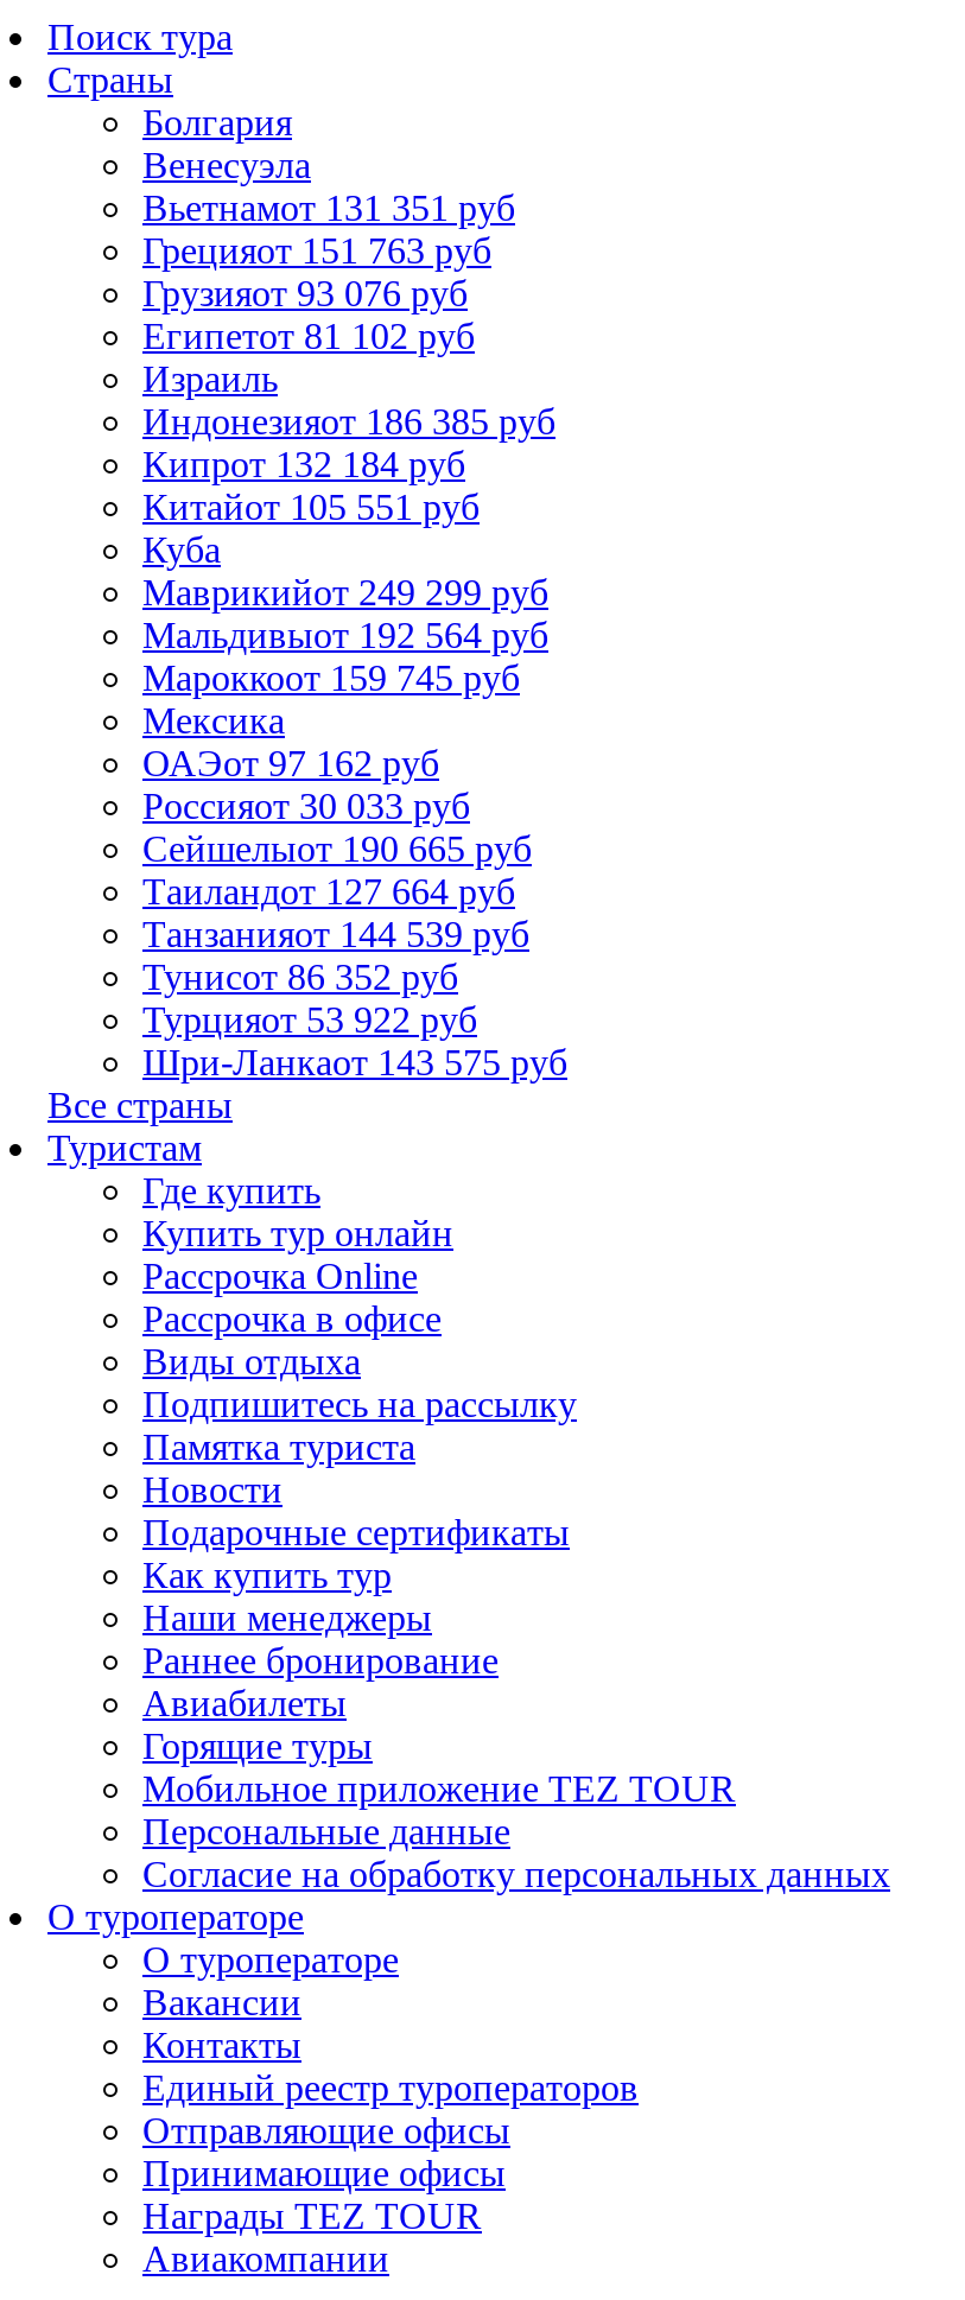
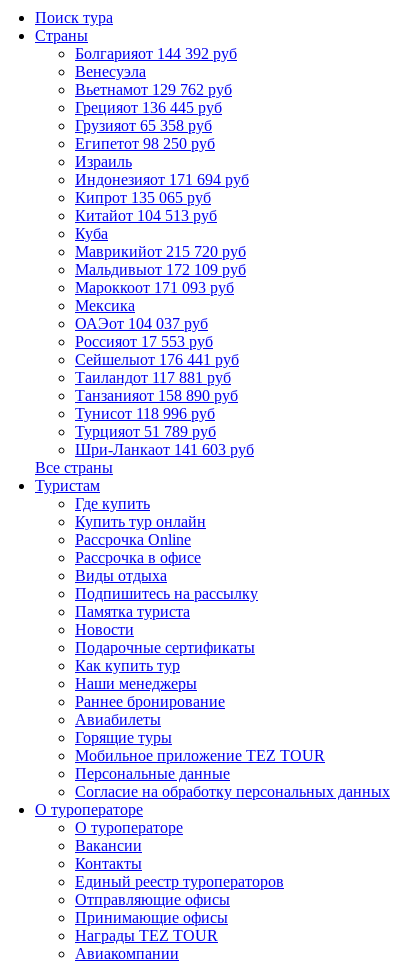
[142,102,292,142] Болгария -> [75,45,237,62] Болгарияот 144 392 руб
[142,188,515,228] Вьетнамот 131 351 руб -> [75,81,232,98] Вьетнамот 129 762 руб
[142,230,491,271] Грецияот 151 763 руб -> [75,99,222,116] Грецияот 136 445 руб
[142,273,468,313] Грузияот 93 076 руб -> [75,117,212,134] Грузияот 65 358 руб
[142,316,475,356] Египетот 81 102 руб -> [75,135,215,152] Египетот 98 250 руб
[142,401,555,441] Индонезияот 186 385 руб -> [75,171,249,188] Индонезияот 171 694 руб
[142,444,465,484] Кипрот 132 184 руб -> [75,189,211,206] Кипрот 135 065 руб
[142,487,480,527] Китайот 105 551 руб -> [75,207,217,224] Китайот 104 513 руб
[142,572,548,612] Маврикийот 249 299 руб -> [75,243,246,260] Маврикийот 215 720 руб
[142,615,548,655] Мальдивыот 192 564 руб -> [75,261,246,278] Мальдивыот 172 109 руб
[142,657,520,698] Мароккоот 159 745 руб -> [75,279,234,296] Мароккоот 171 093 руб
[142,743,439,783] ОАЭот 97 162 руб -> [75,315,208,332] ОАЭот 104 037 руб
[142,786,470,826] Россияот 30 033 руб -> [75,333,213,350] Россияот 17 553 руб
[142,828,532,869] Сейшелыот 190 665 руб -> [75,351,239,368] Сейшелыот 176 441 руб
[142,871,515,911] Таиландот 127 664 руб -> [75,369,231,386] Таиландот 117 881 руб
[142,914,529,954] Танзанияот 144 539 руб -> [75,387,238,404] Танзанияот 158 890 руб
[142,957,458,997] Тунисот 86 352 руб -> [75,405,215,422] Тунисот 118 996 руб
[142,999,477,1040] Турцияот 53 922 руб -> [75,423,216,440] Турцияот 51 789 руб
[142,1042,567,1082] Шри-Ланкаот 143 575 руб -> [75,441,254,458] Шри-Ланкаот 141 603 руб

